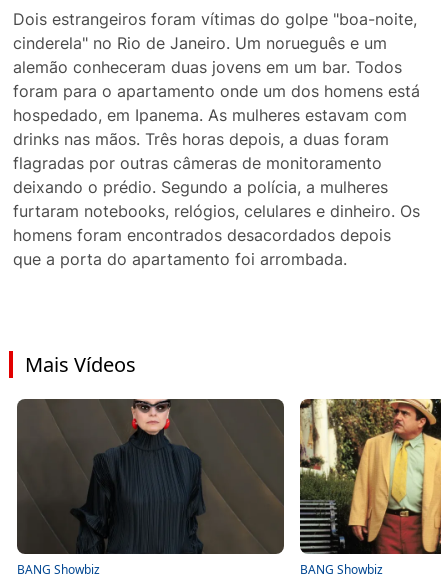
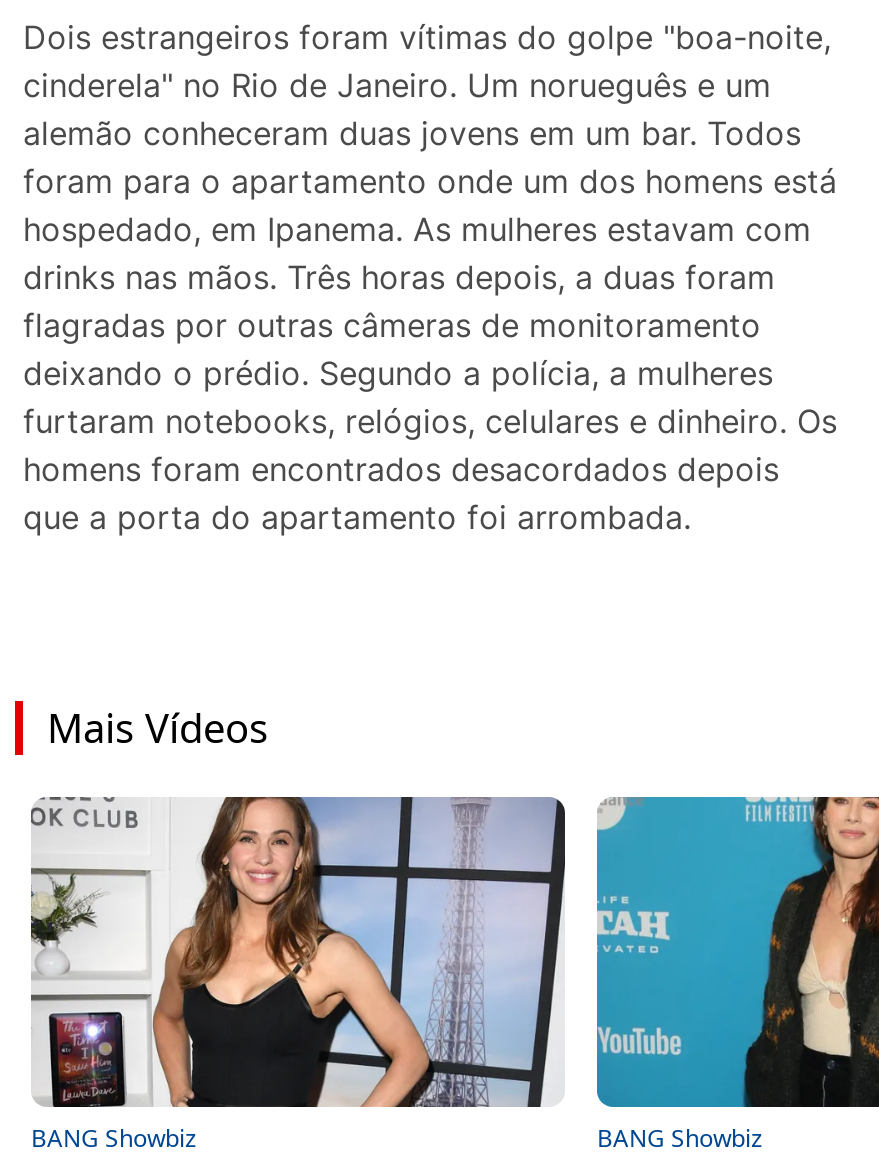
[16,398,285,555] [image] -> [31,795,565,1109] [image]
[299,398,438,555] [image] -> [595,795,873,1109] [image]

